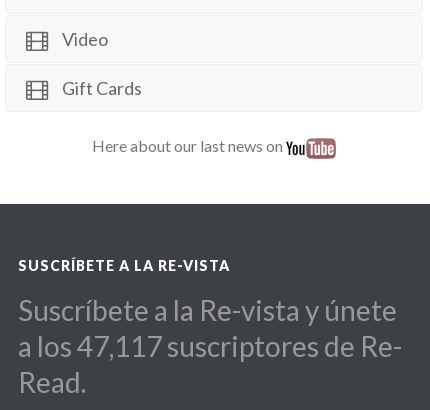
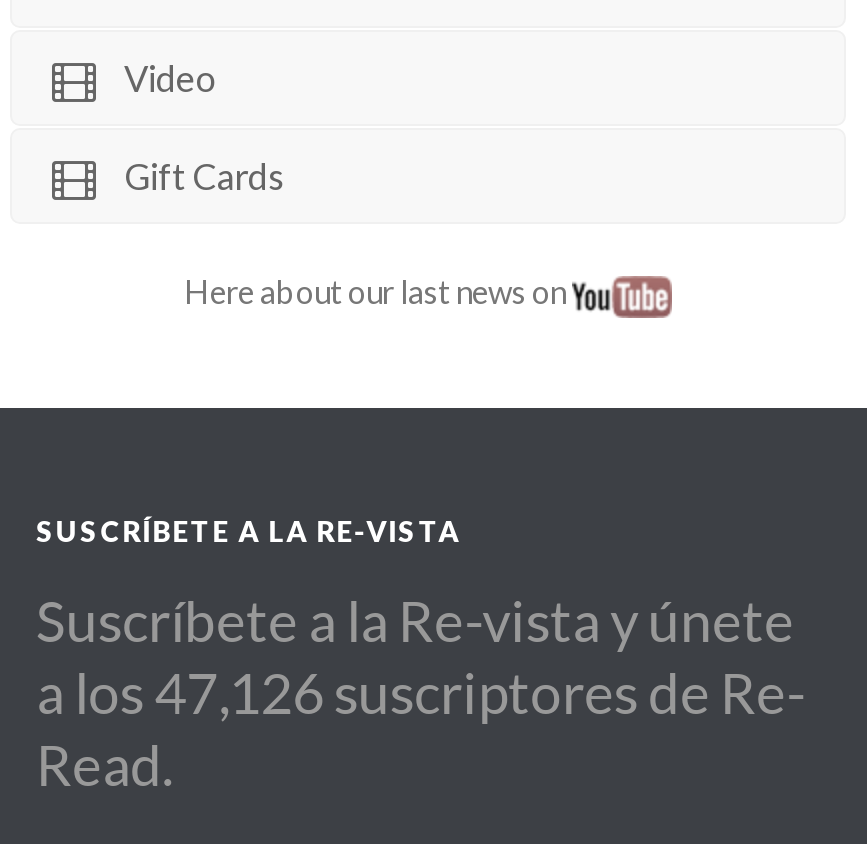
[18,329,402,363] a los 47,117 suscriptores de Re- -> [36,659,804,727] a los 47,126 suscriptores de Re-

